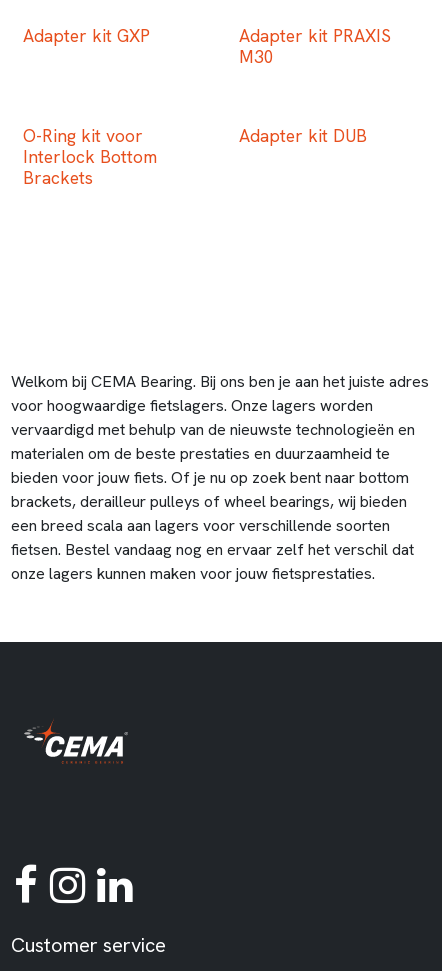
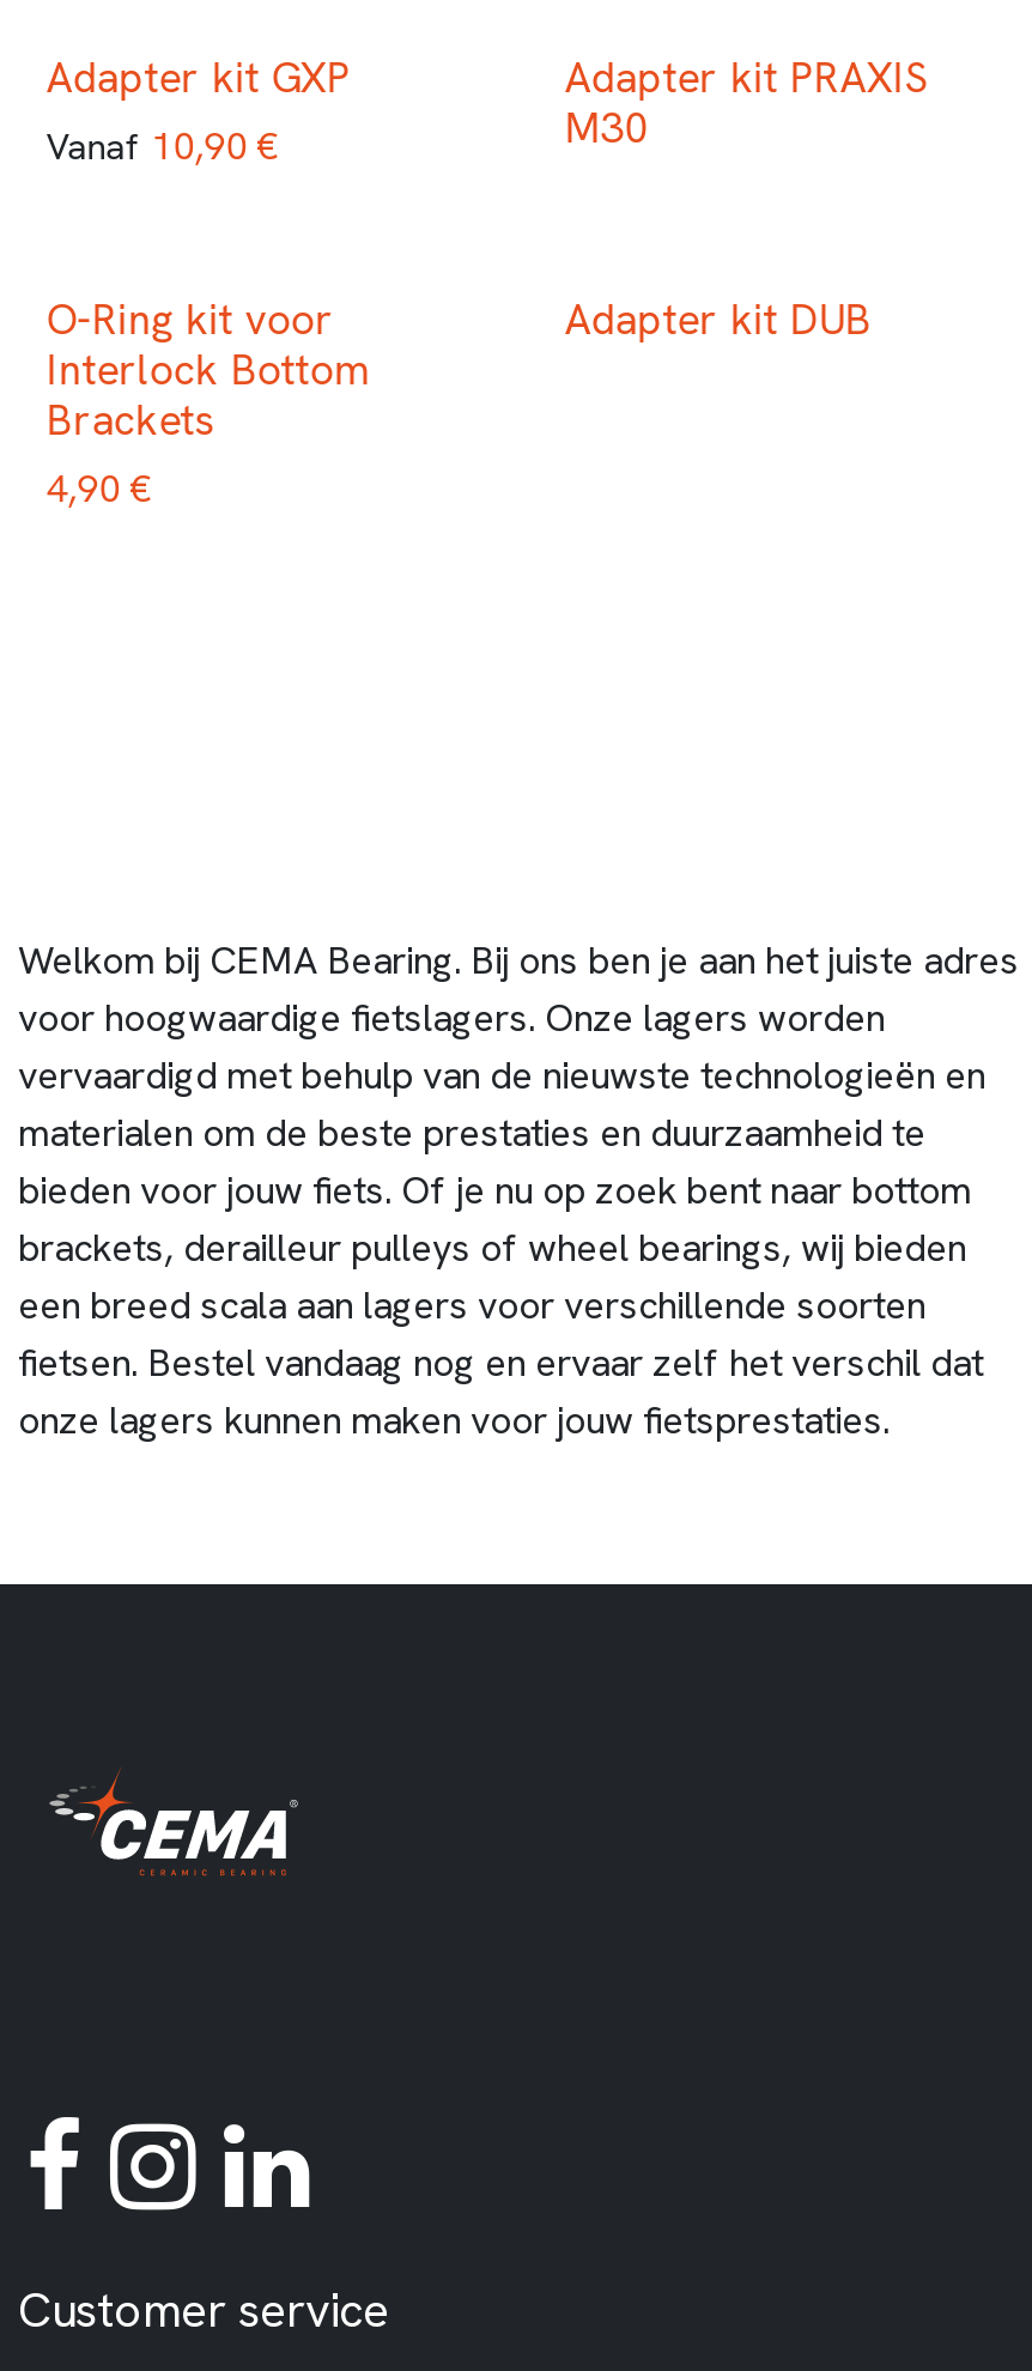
none -> [46,120,278,171] Vanaf 10,90 €
none -> [46,463,152,513] 4,90 €

